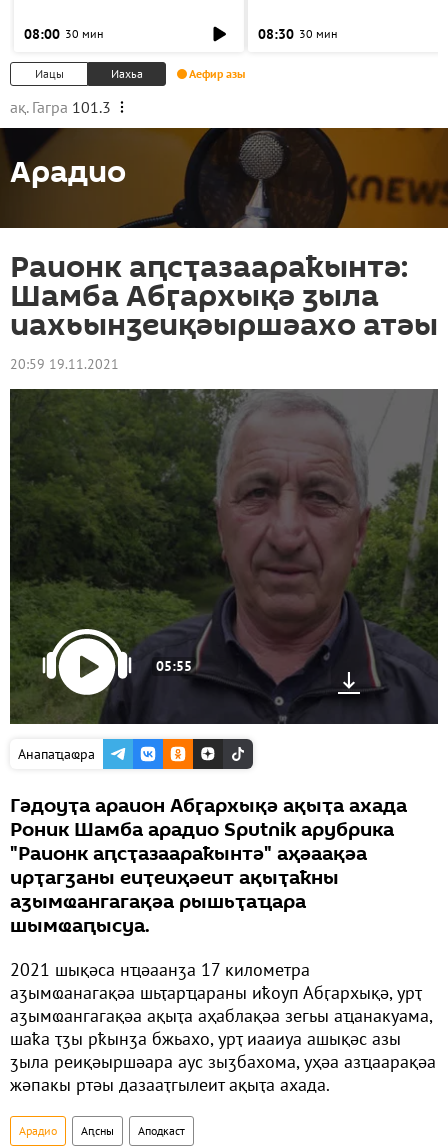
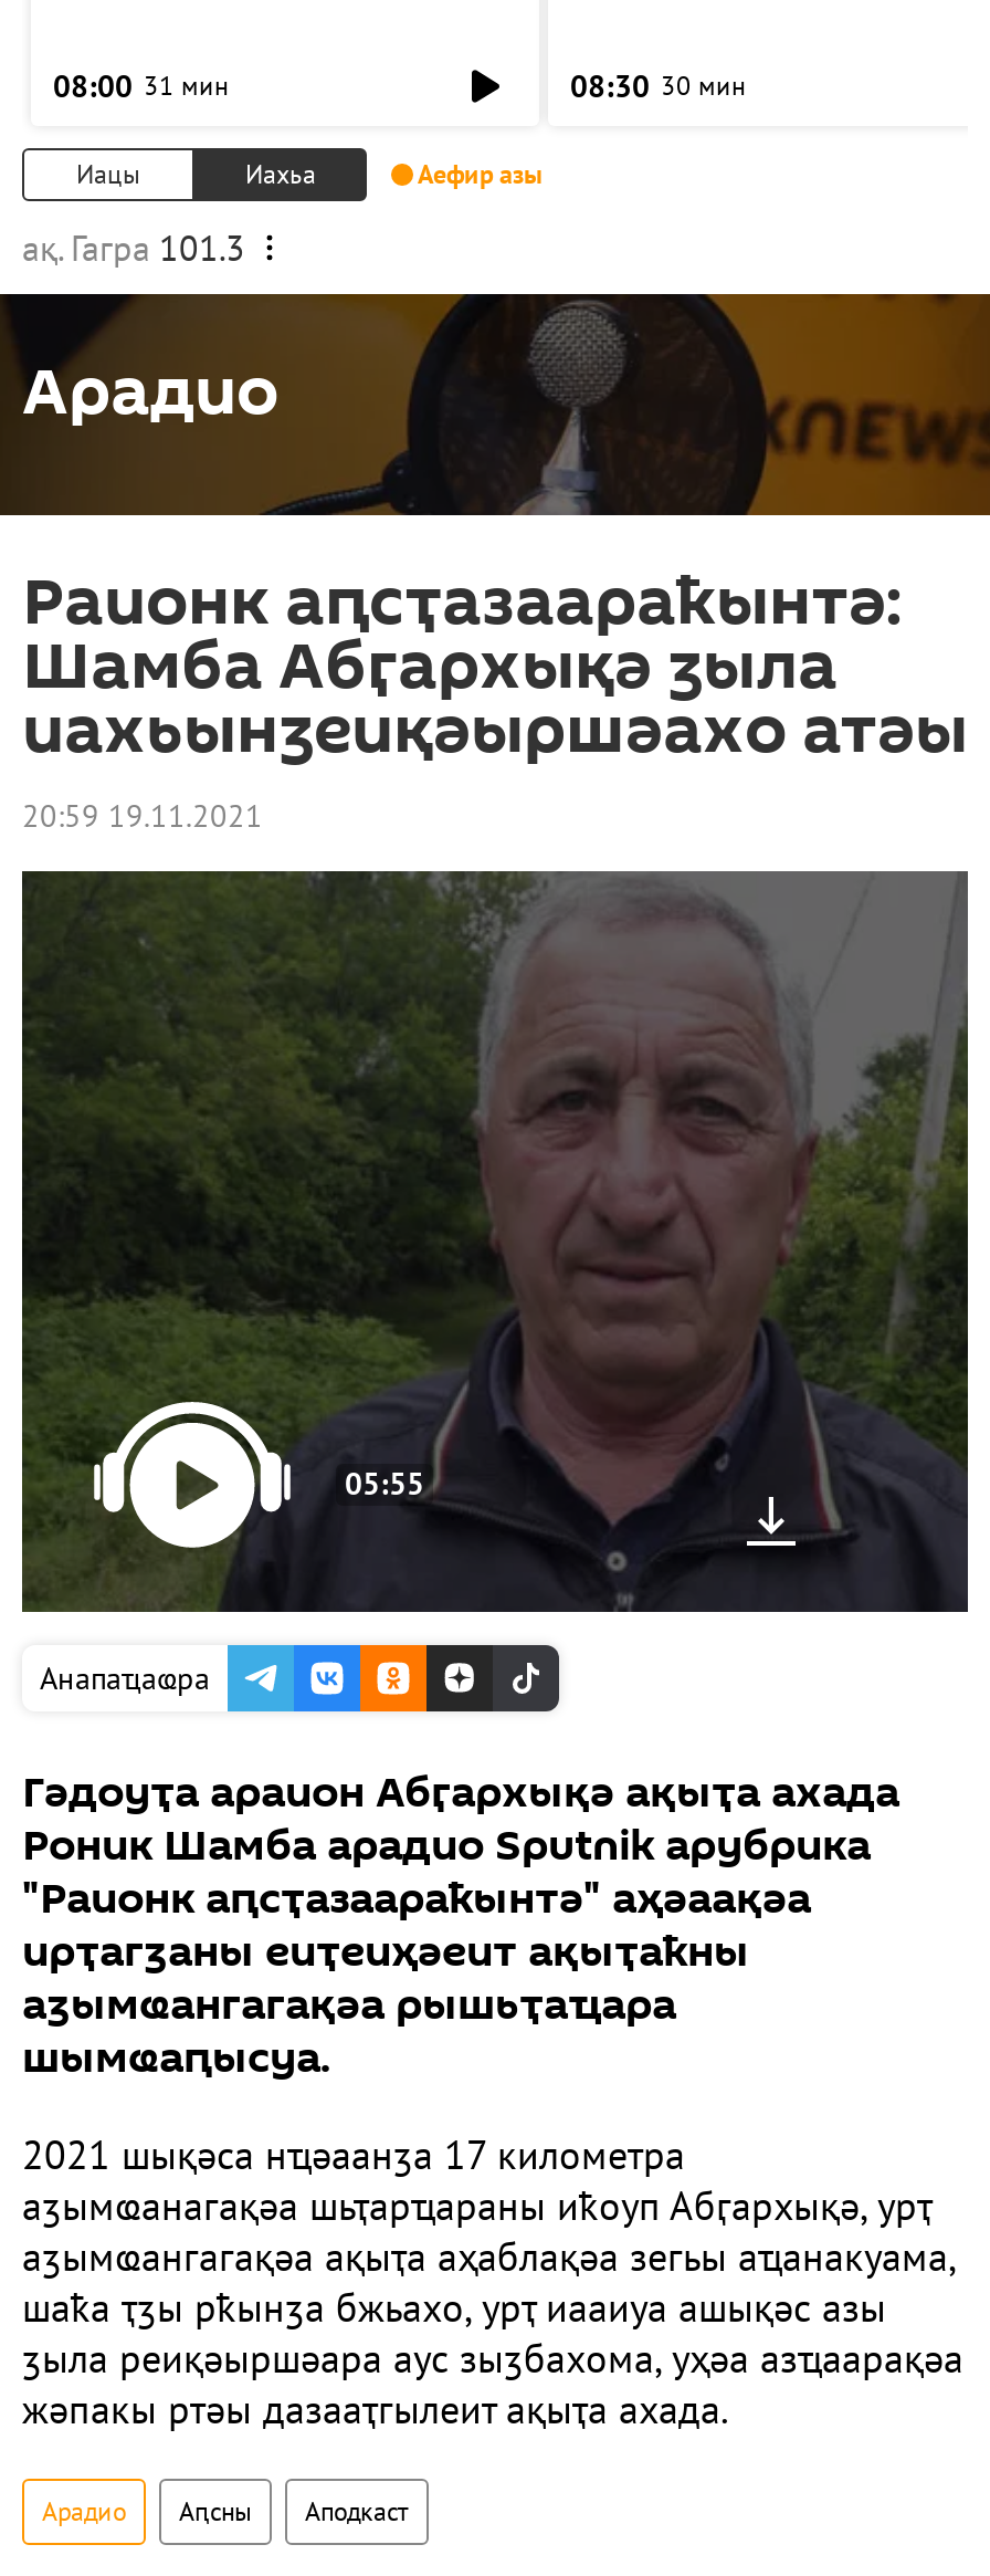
[24,25,103,43] 08:00 30 мин -> [53,66,228,106] 08:00 31 мин

